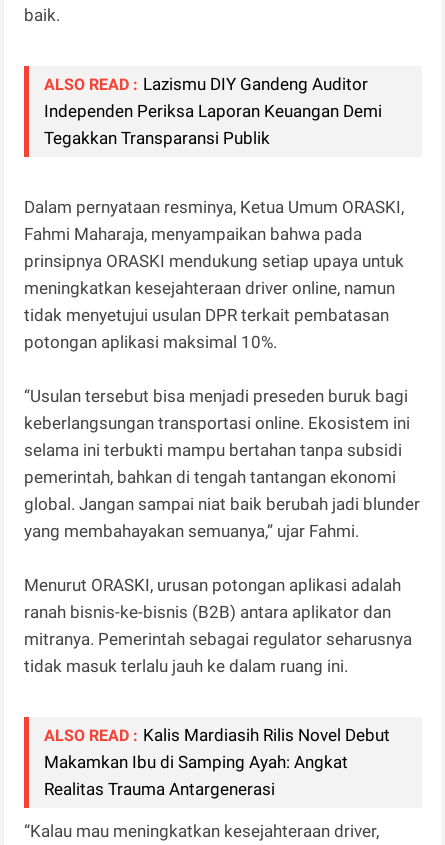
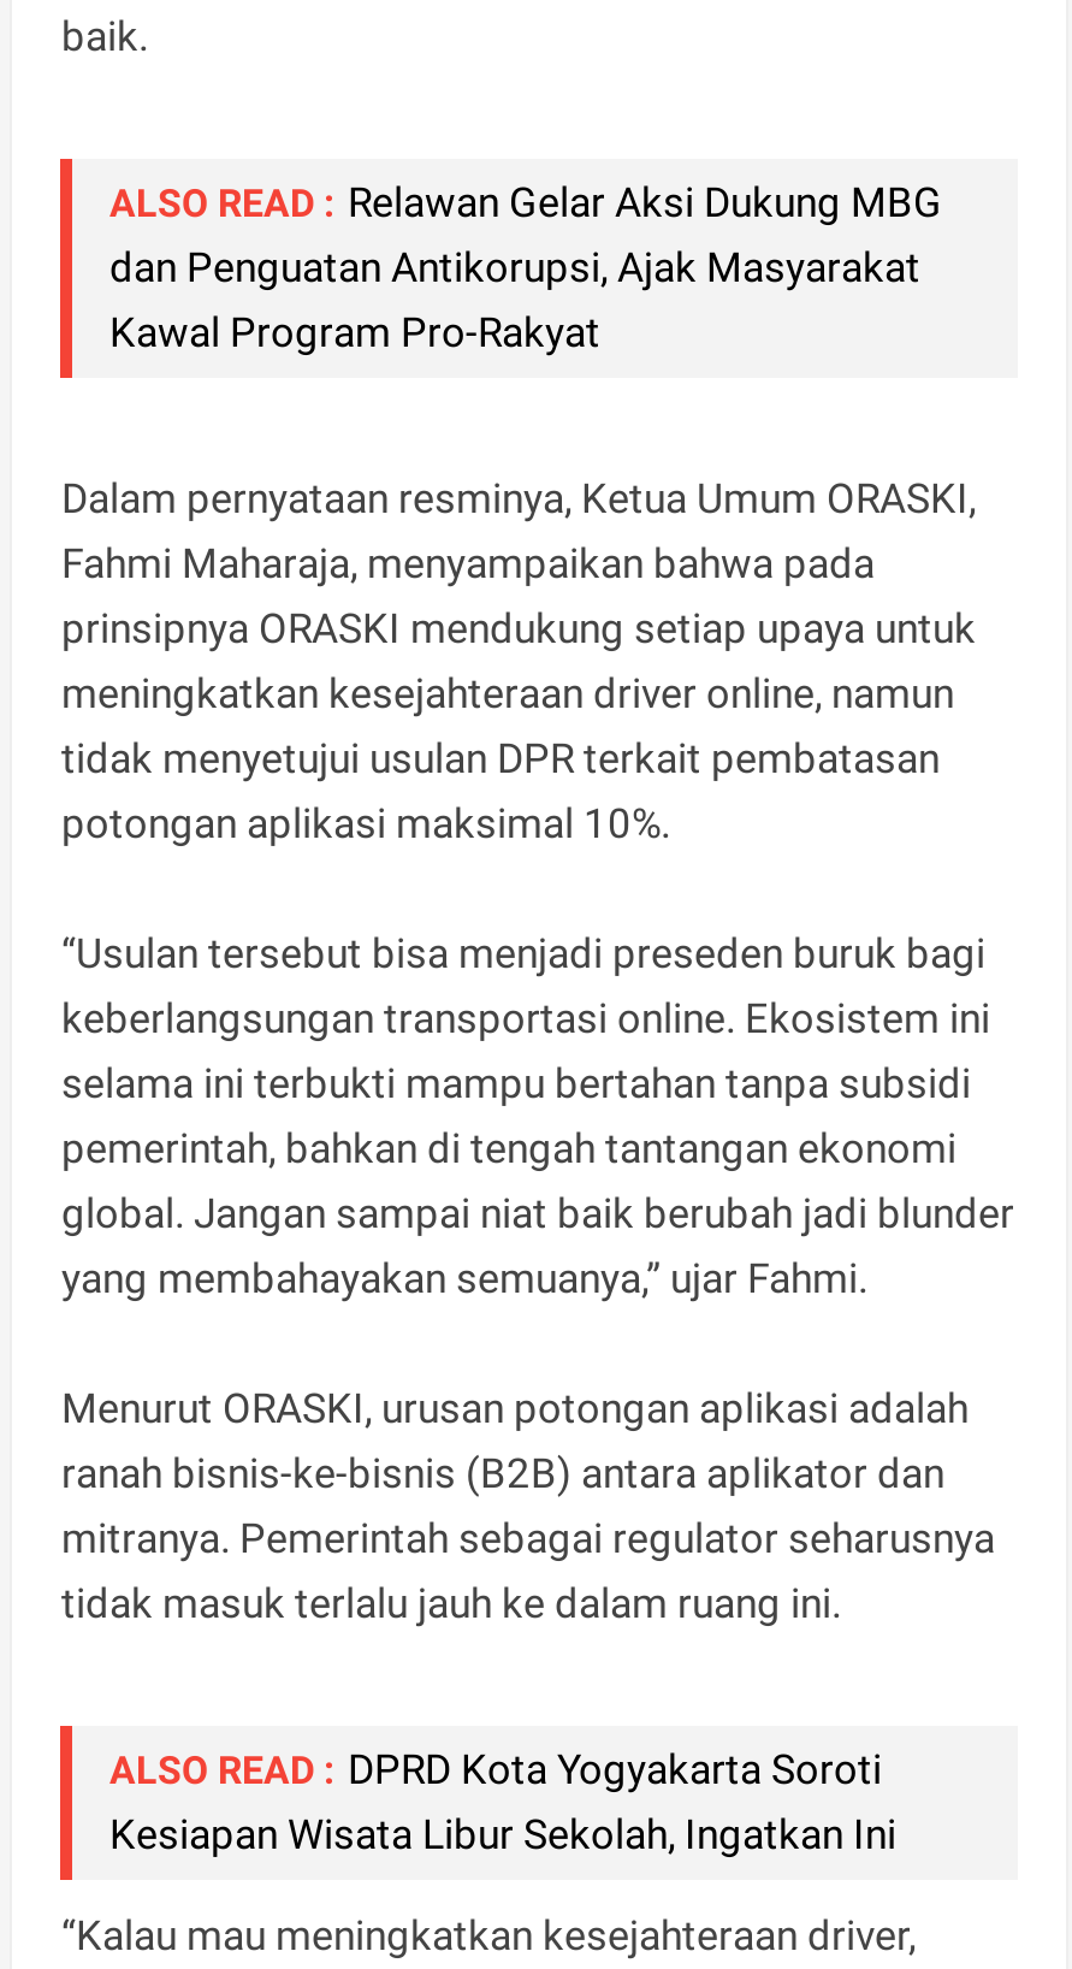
[44,74,382,148] ALSO READ : Lazismu DIY Gandeng Auditor | Independen Periksa Laporan Keuangan Demi | Tegakkan Transparansi Publik -> [109,179,942,357] ALSO READ : Relawan Gelar Aksi Dukung MBG | dan Penguatan Antikorupsi, Ajak Masyarakat | Kawal Program Pro-Rakyat
[44,725,390,799] ALSO READ : Kalis Mardiasih Rilis Novel Debut | Makamkan Ibu di Samping Ayah: Angkat | Realitas Trauma Antargenerasi -> [109,1746,896,1859] ALSO READ : DPRD Kota Yogyakarta Soroti | Kesiapan Wisata Libur Sekolah, Ingatkan Ini

